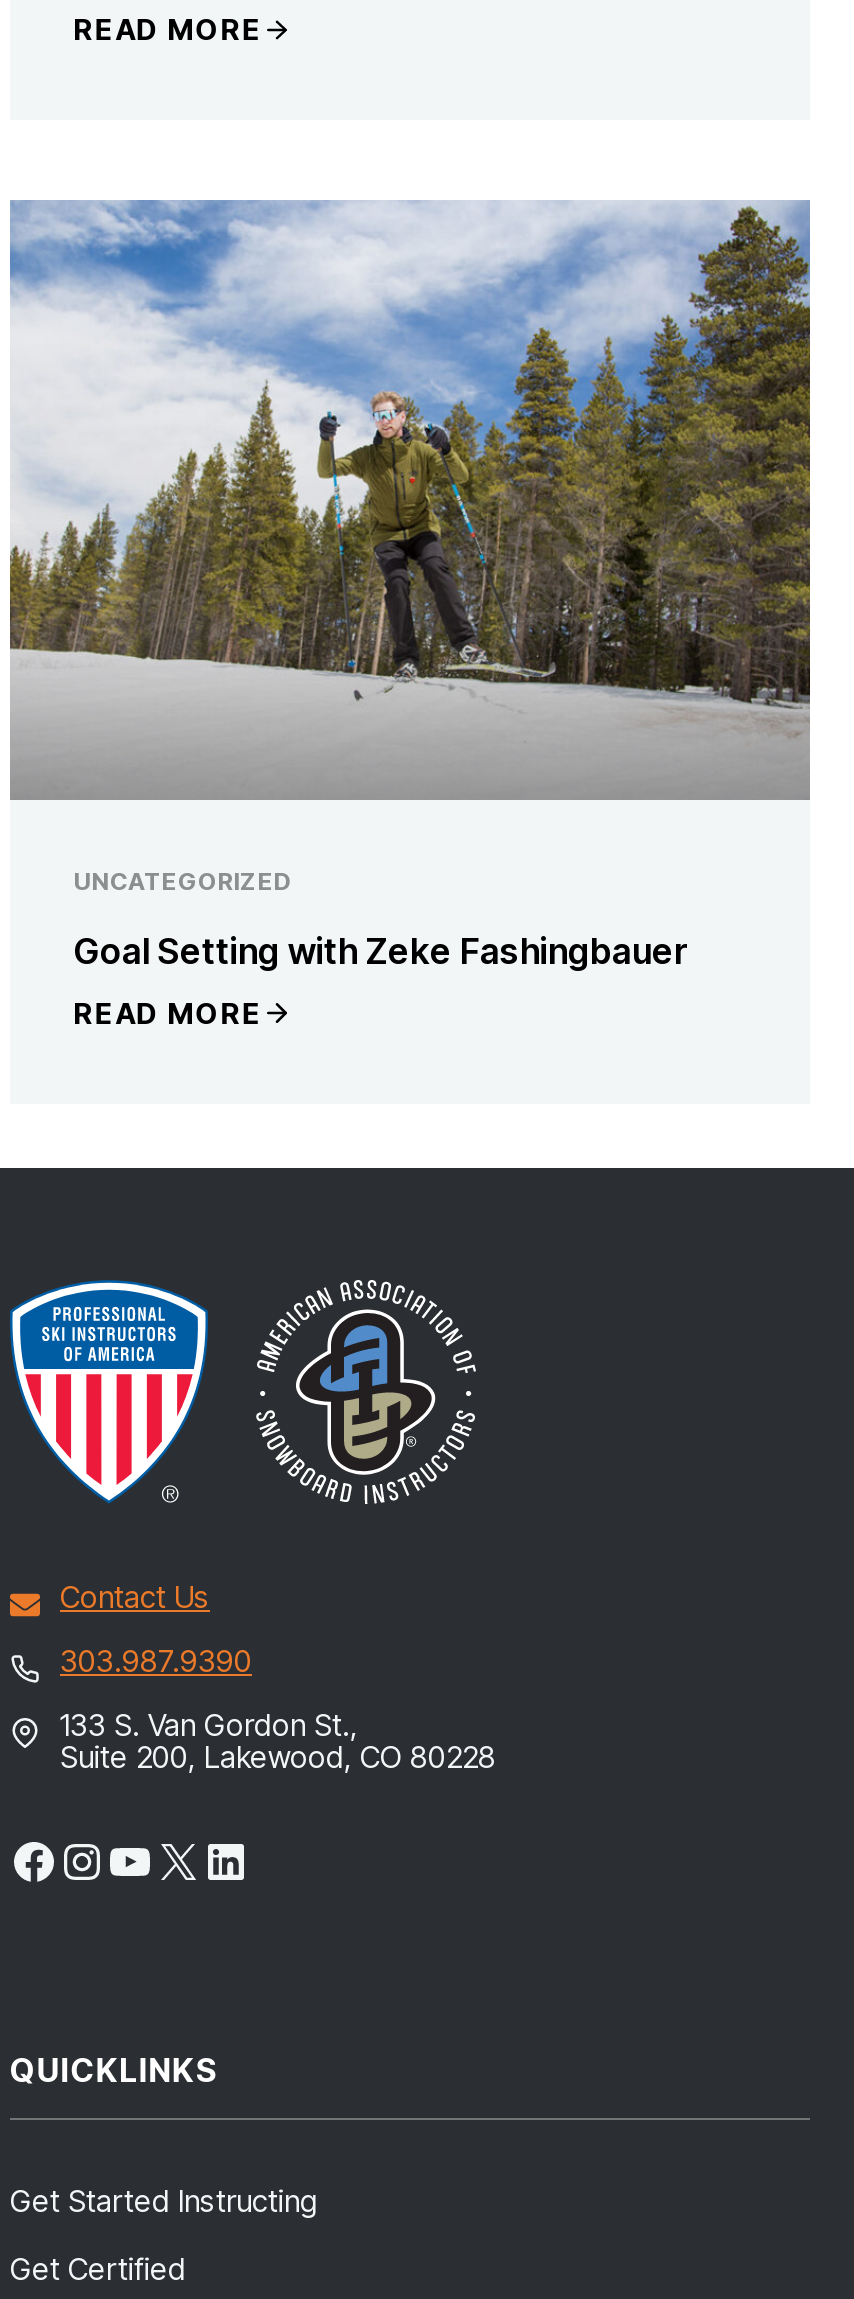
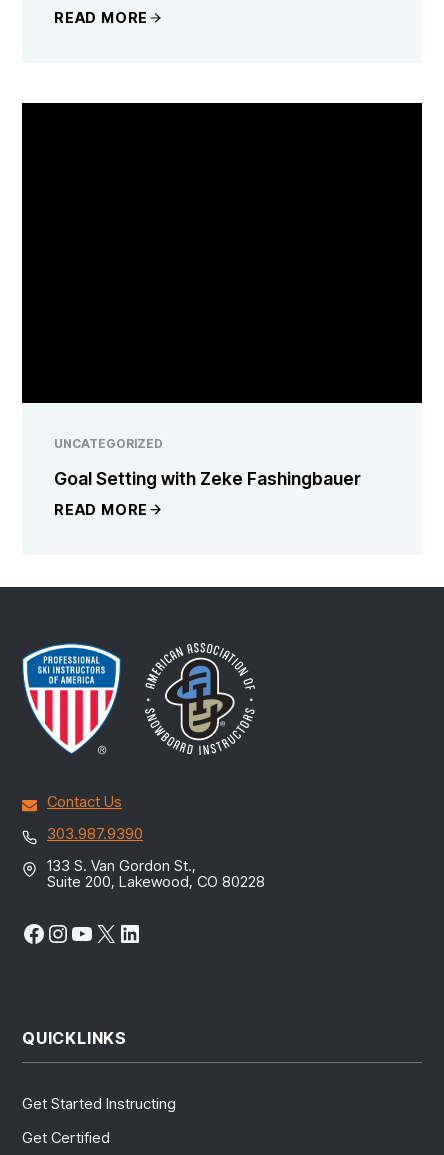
[8,198,812,798] [image] -> none

